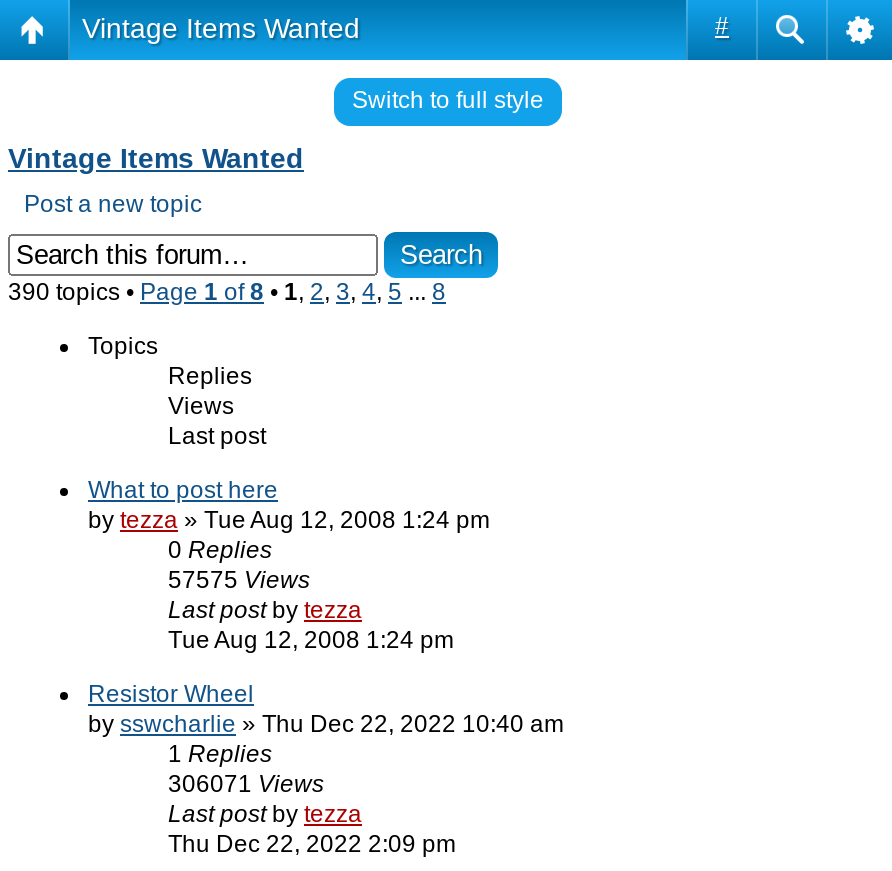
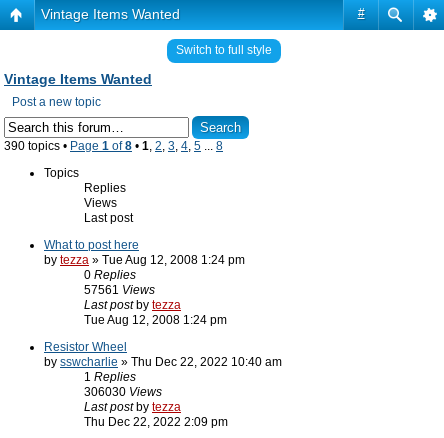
[168,566,310,594] 57575 Views -> [84,283,155,297] 57561 Views
[168,770,324,798] 306071 Views -> [84,385,162,399] 306030 Views

